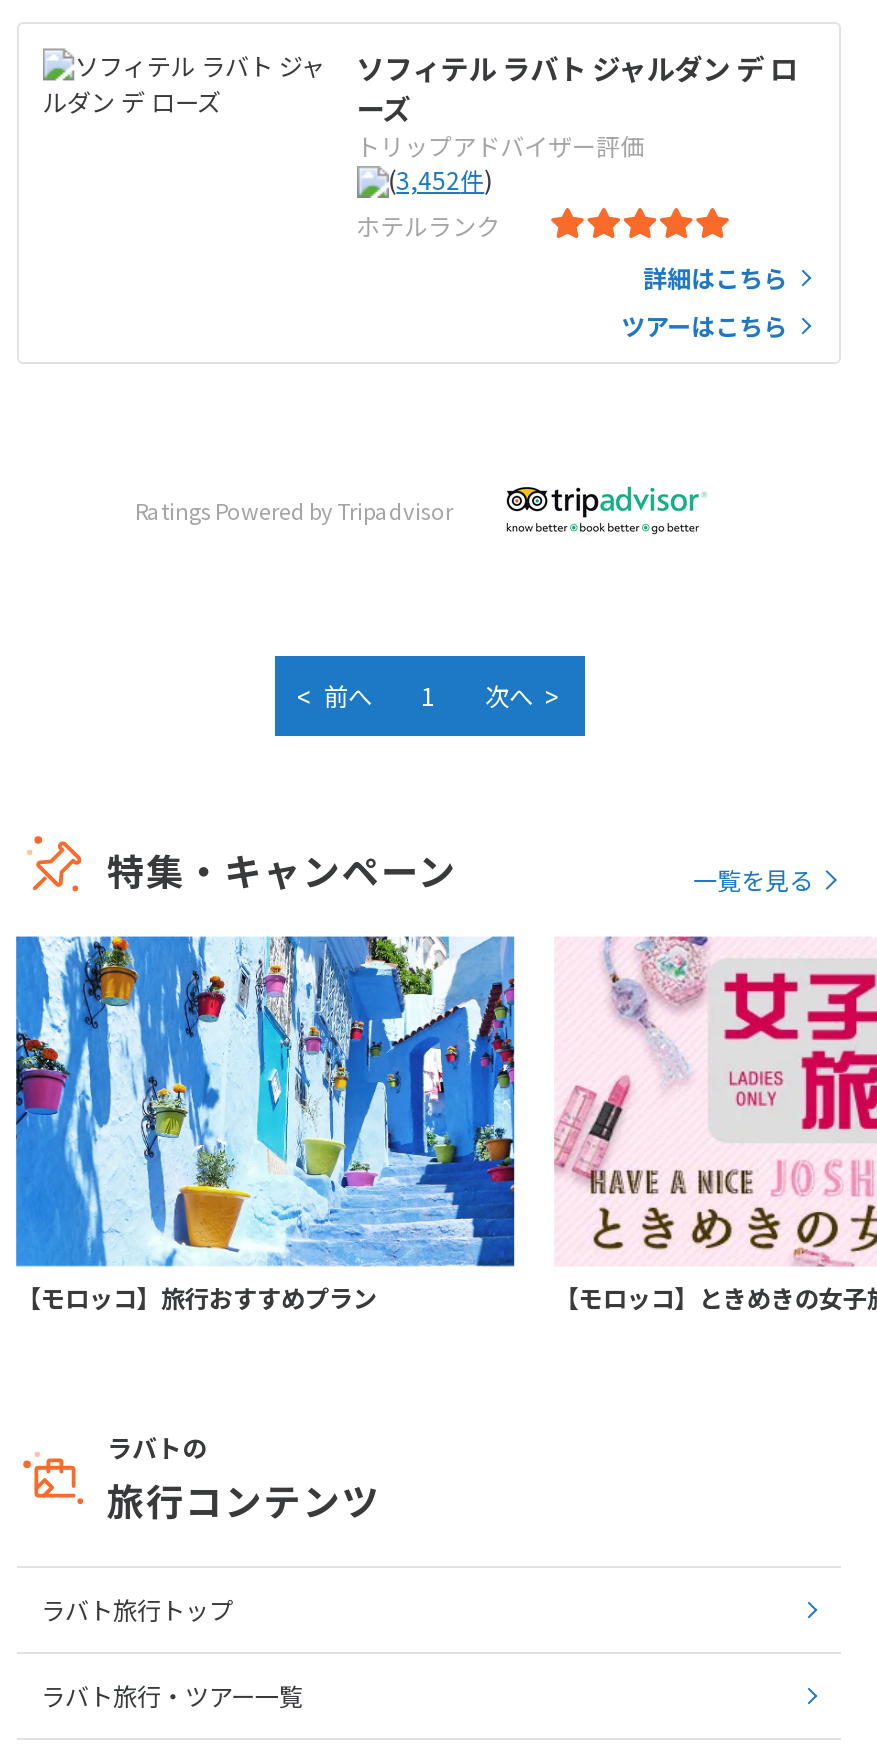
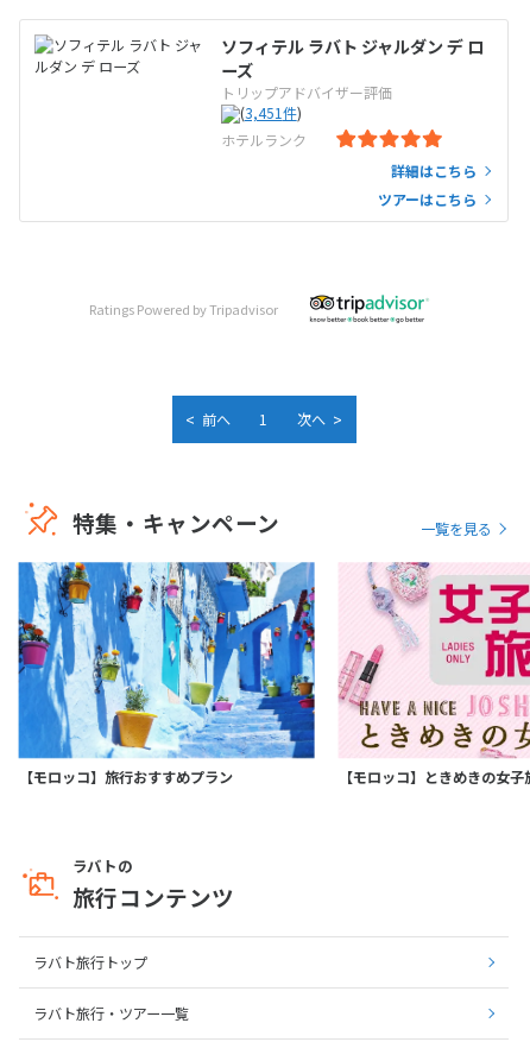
[388,162,492,198] (3,452件) -> [240,102,301,124] (3,451件)

